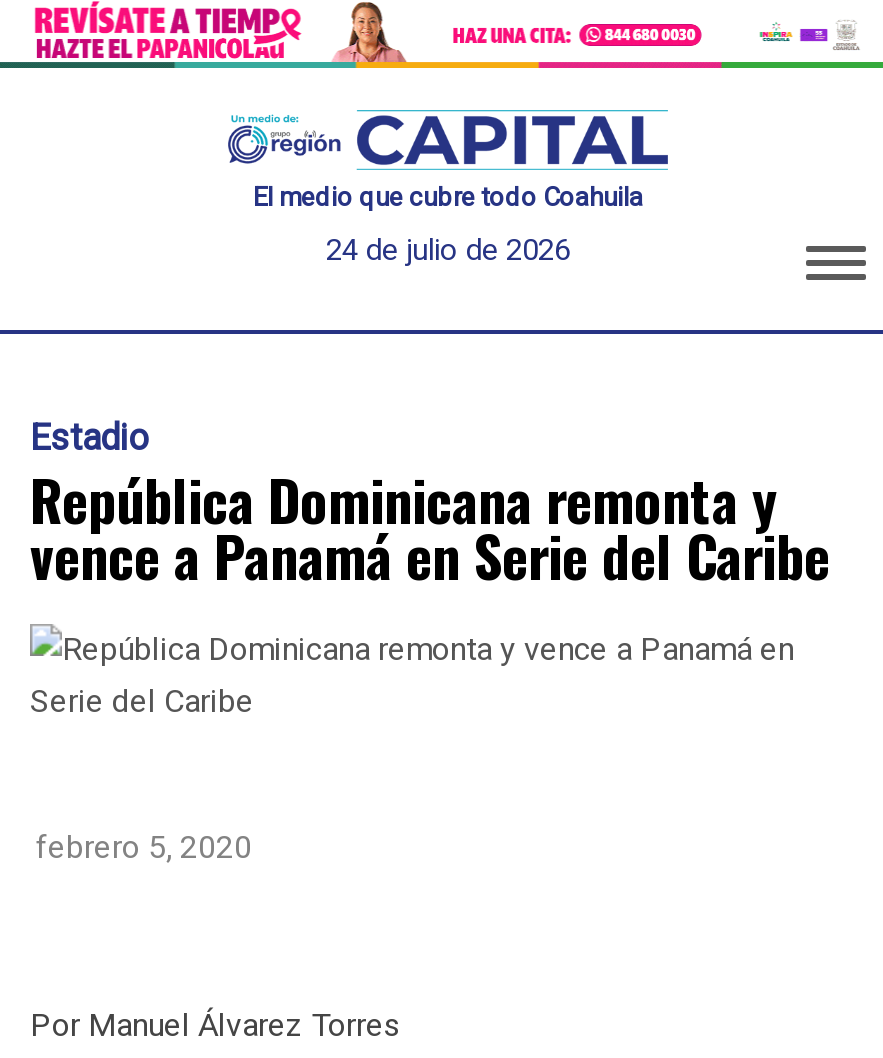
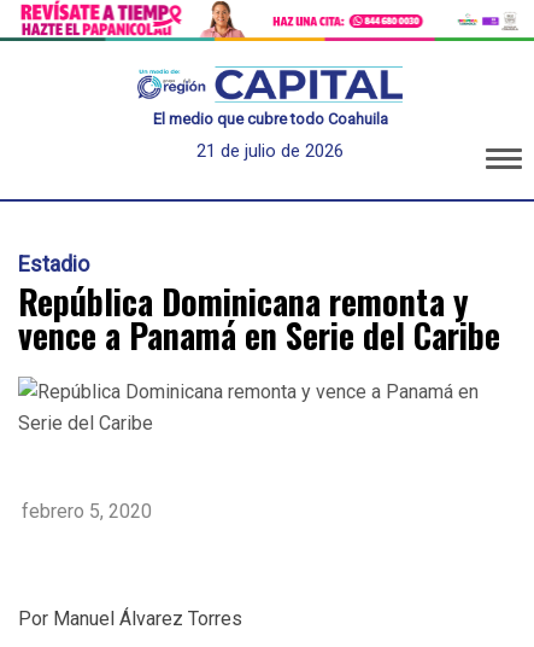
[326,232,570,268] 24 de julio de 2026 -> [196,140,344,162] 21 de julio de 2026

